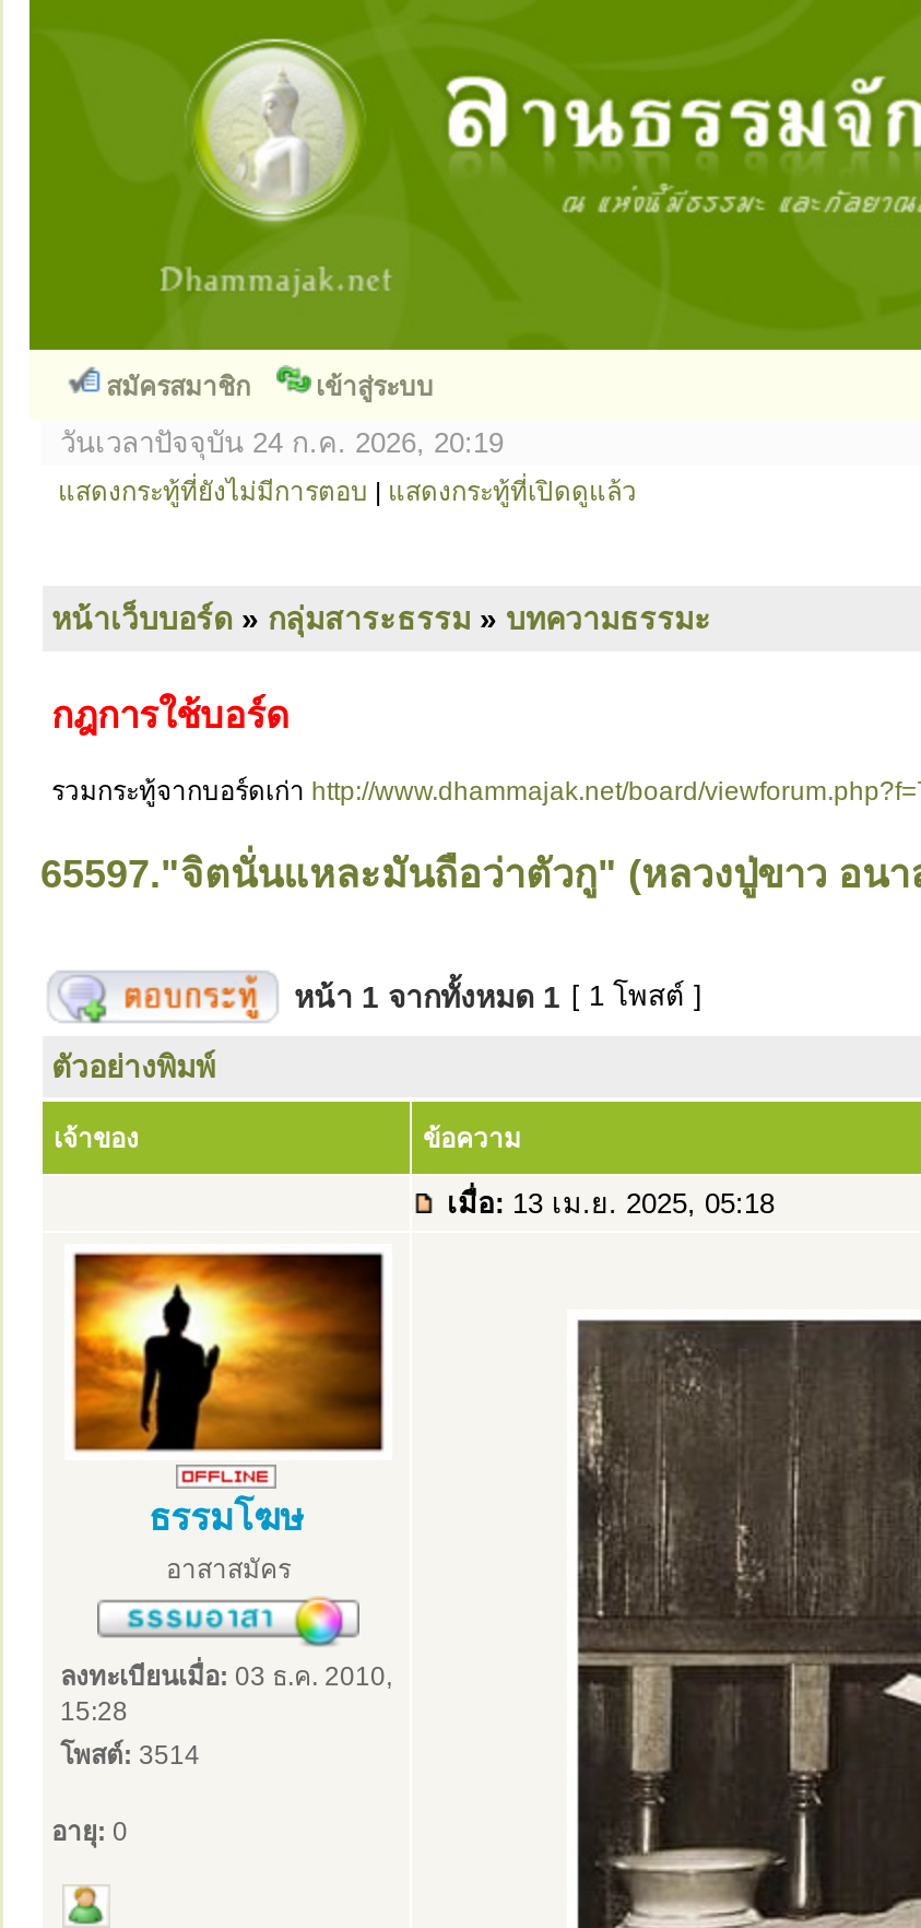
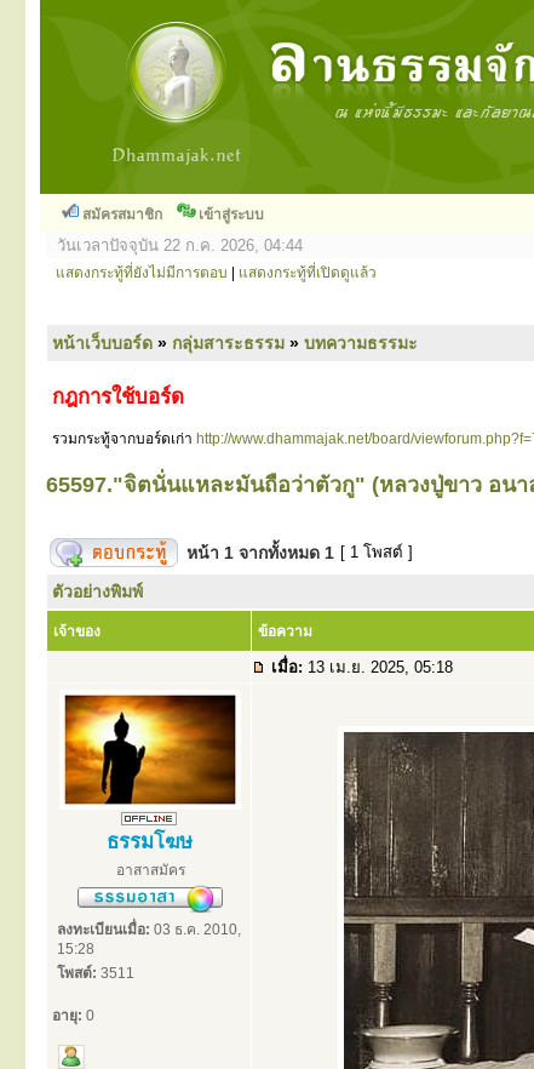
[60,426,521,459] วันเวลาปัจจุบัน 24 ก.ค. 2026, 20:19 -> [57,236,312,255] วันเวลาปัจจุบัน 22 ก.ค. 2026, 04:44
[60,1740,200,1771] โพสต์: 3514 -> [57,965,134,982] โพสต์: 3511

